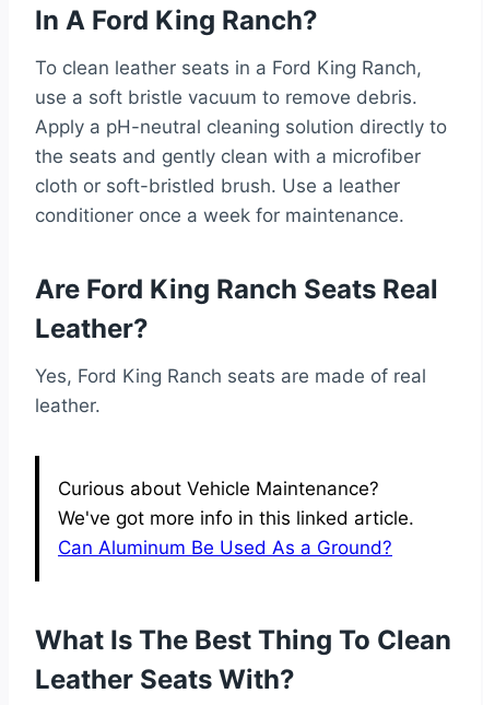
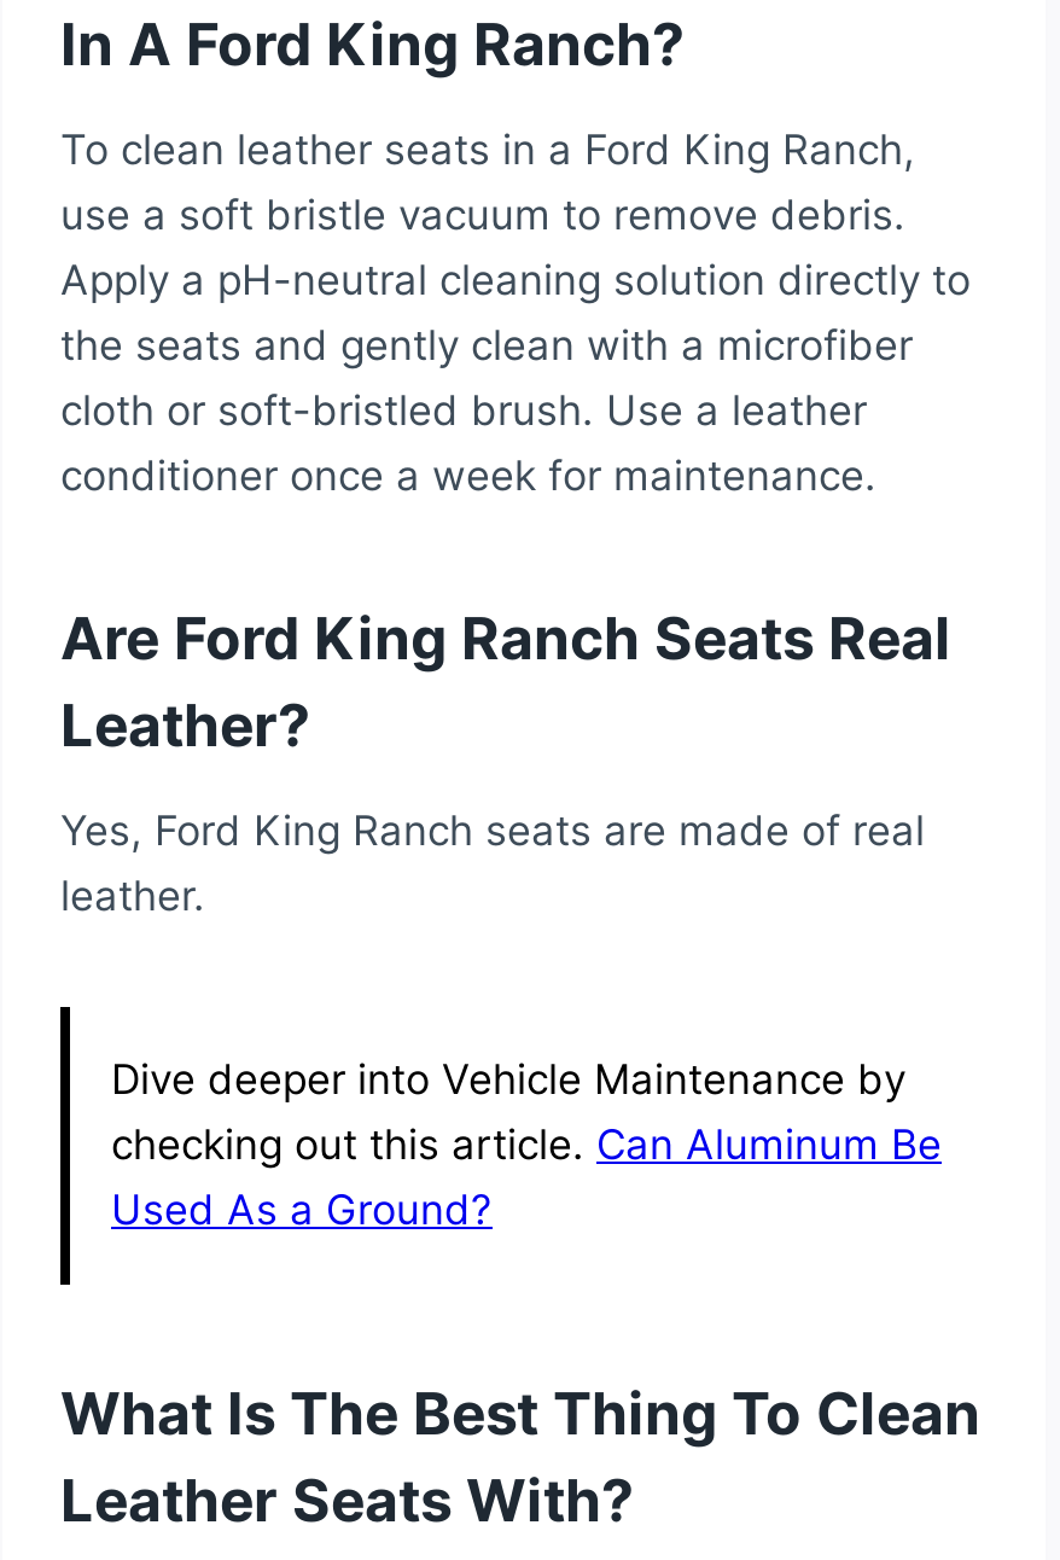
[58,478,414,559] Curious about Vehicle Maintenance? | We've got more info in this linked article. | Can Aluminum Be Used As a Ground? -> [111,1056,942,1234] Dive deeper into Vehicle Maintenance by | checking out this article. Can Aluminum Be | Used As a Ground?

